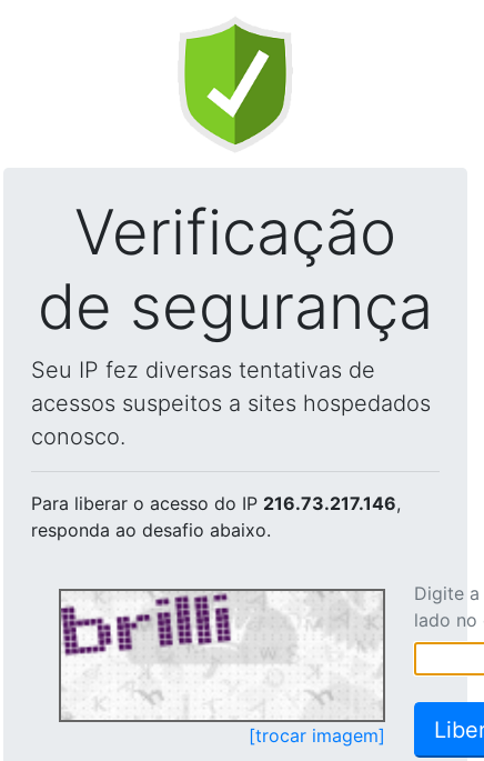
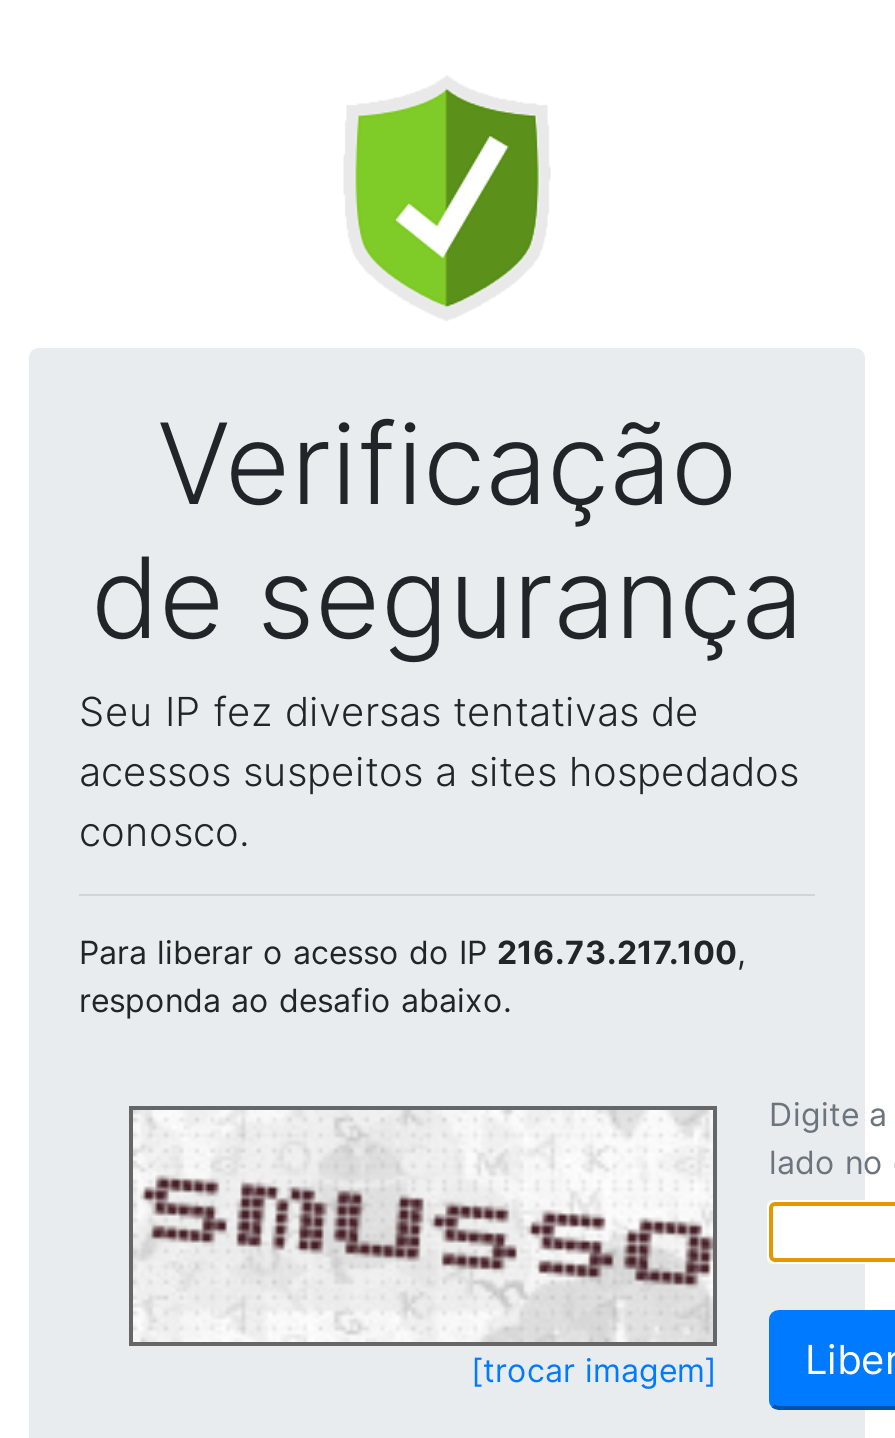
[31,492,401,514] Para liberar o acesso do IP 216.73.217.146, -> [79,932,745,972] Para liberar o acesso do IP 216.73.217.100,
[60,593,383,719] [image] -> [133,1112,711,1338] [image]

